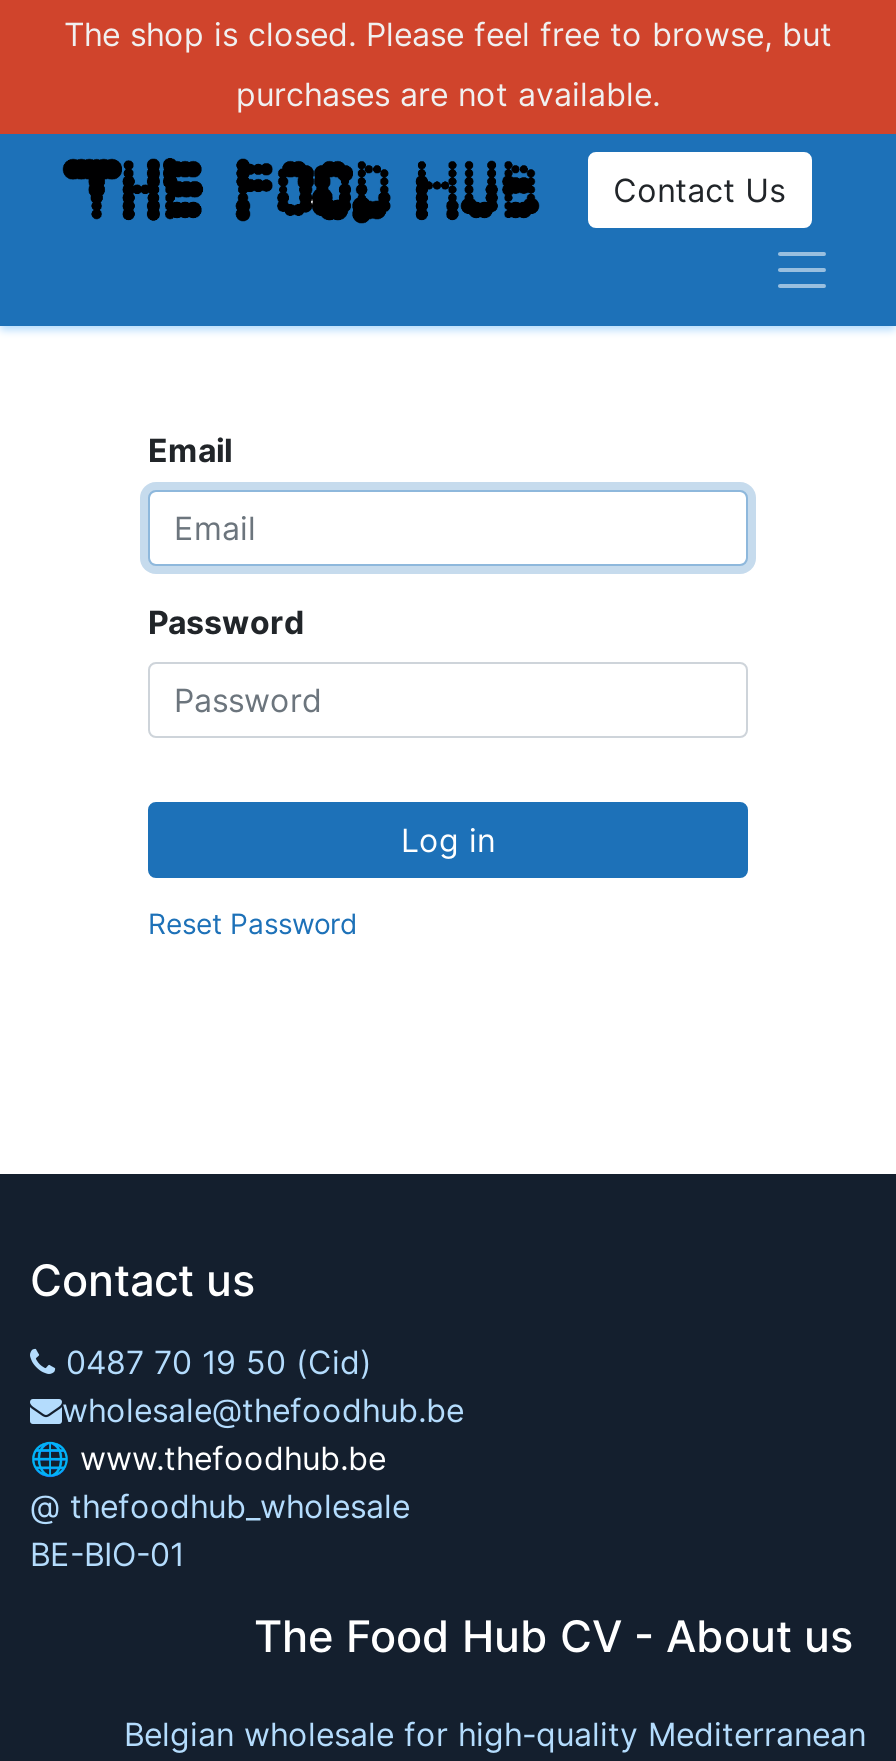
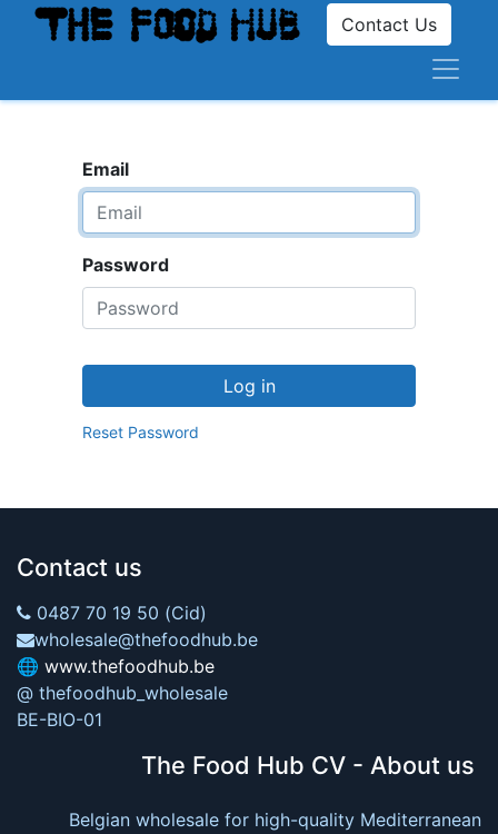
[64,14,832,114] The shop is closed. Please feel free to browse, but | purchases are not available. -> none

